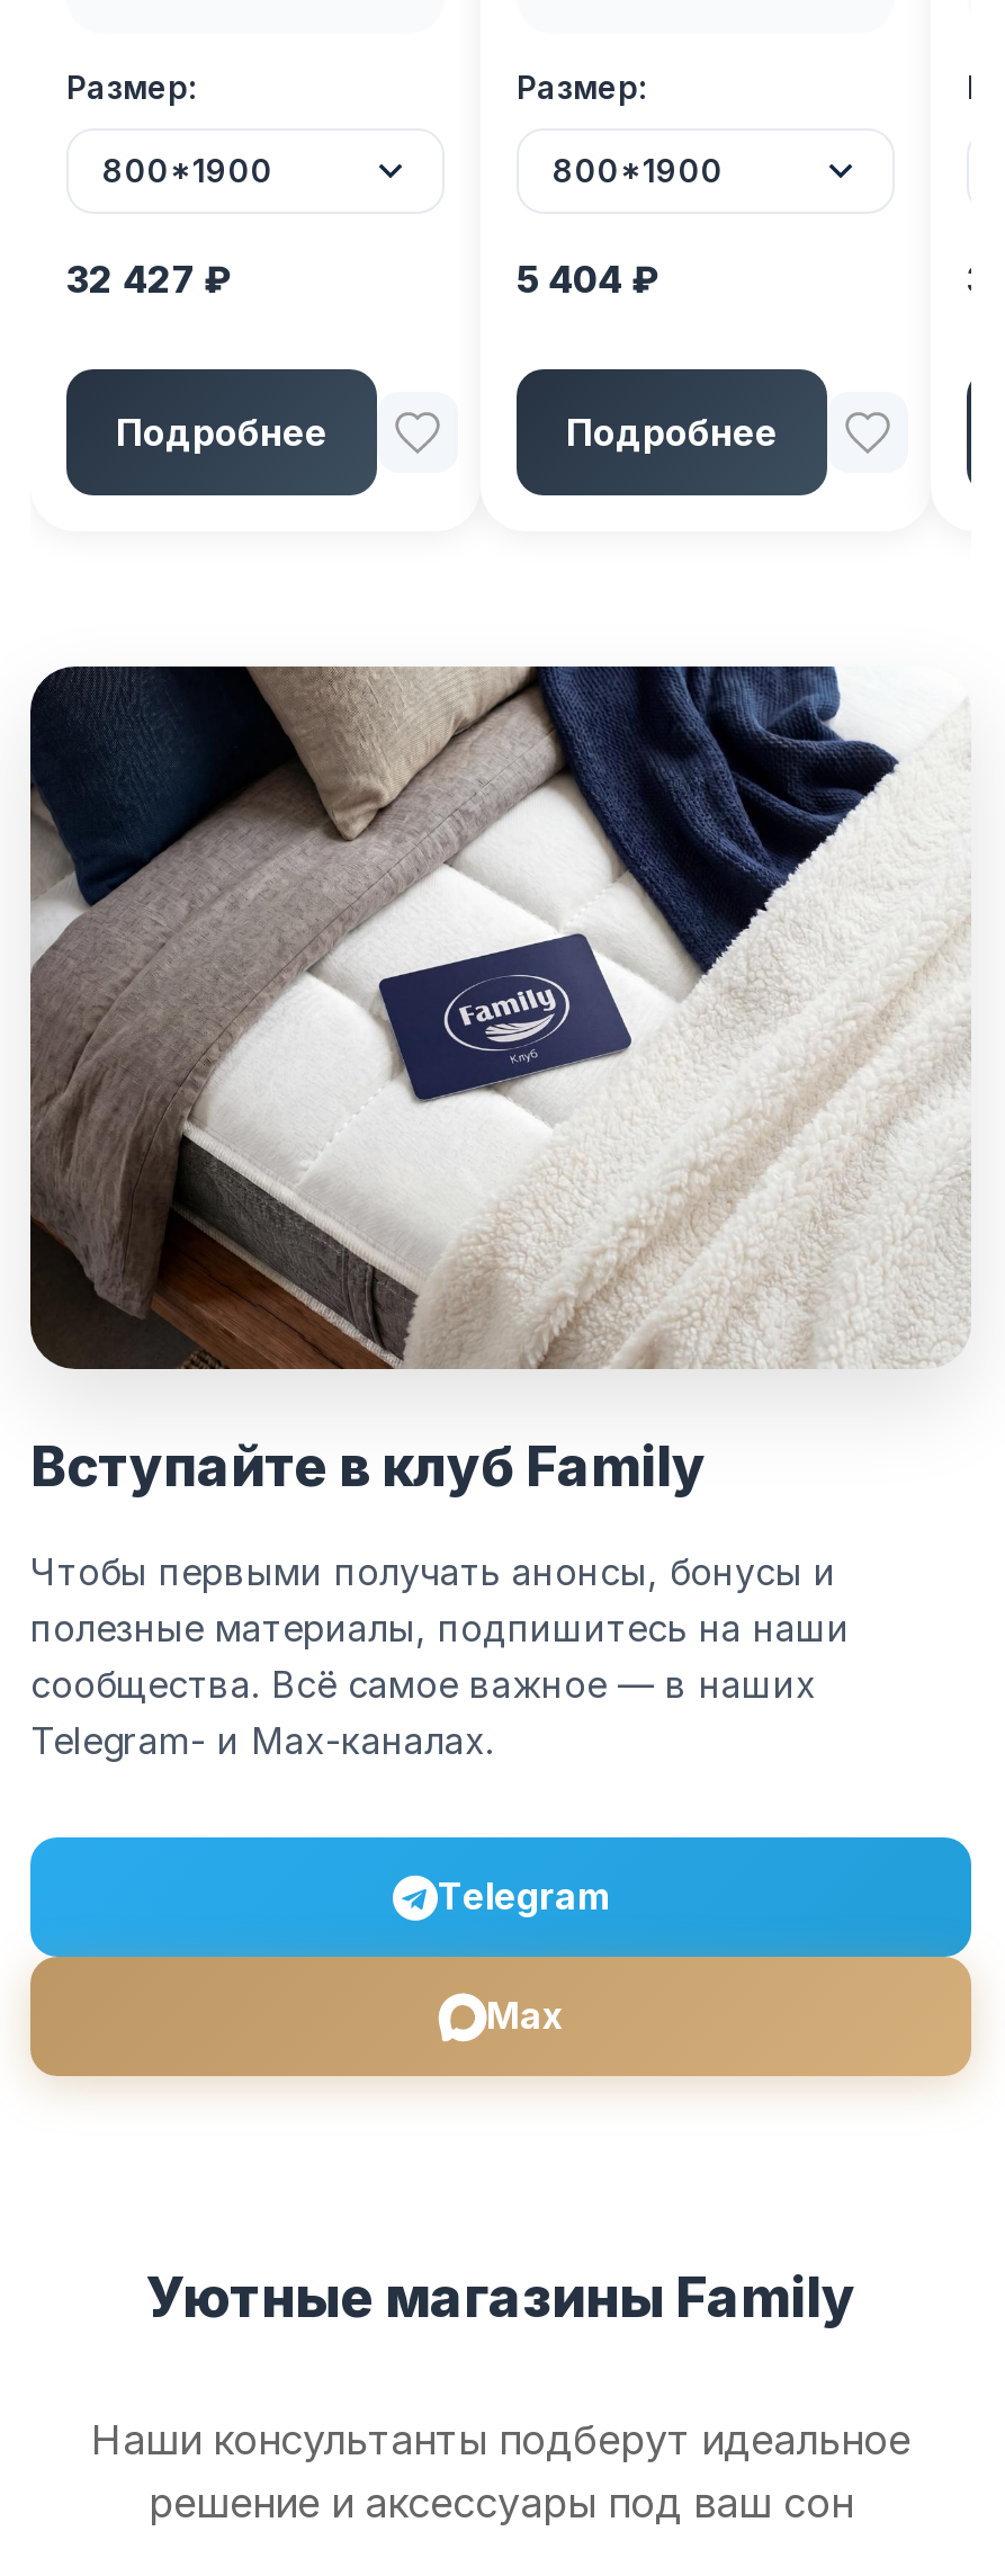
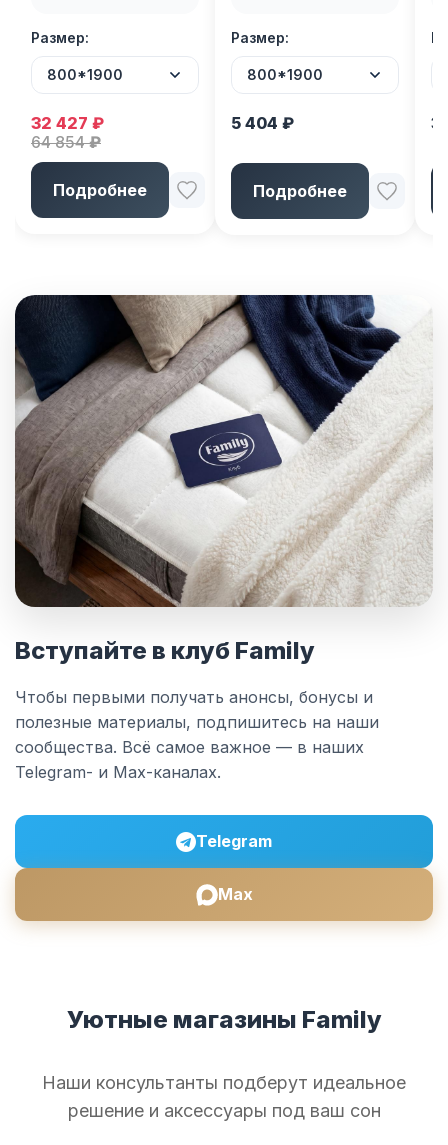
none -> [31,132,101,152] 64 854 ₽

